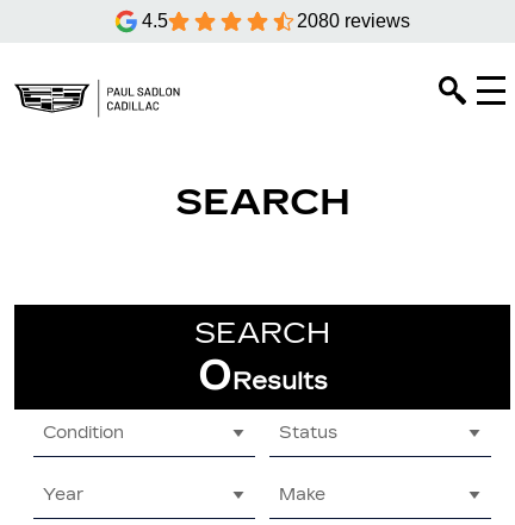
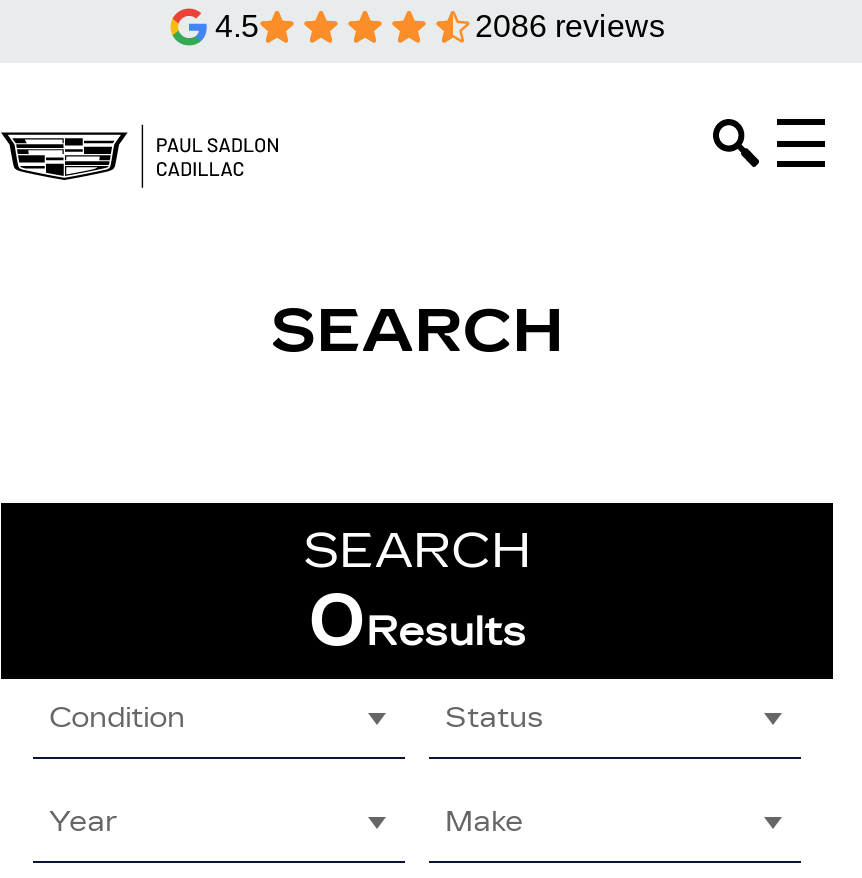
[297,11,410,31] 2080 reviews -> [475,9,665,43] 2086 reviews

